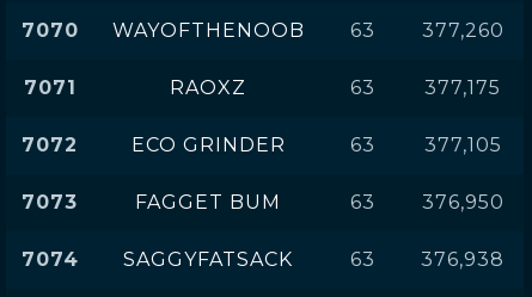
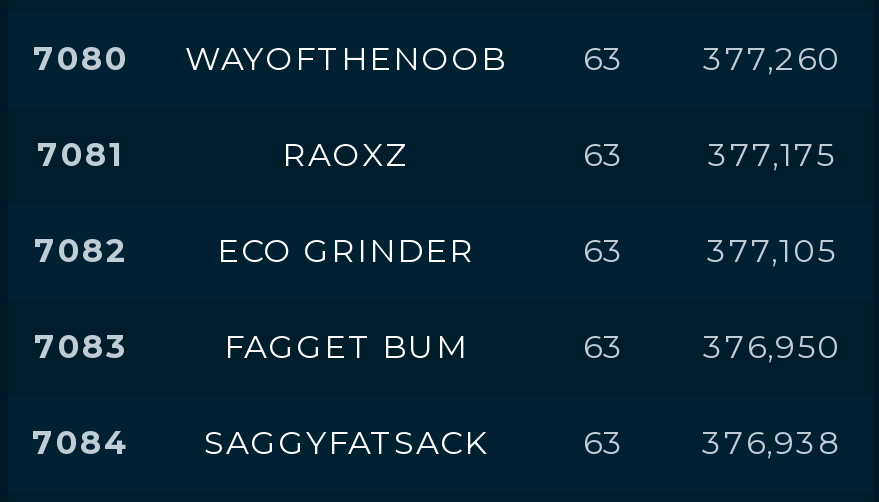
[21,19,375,42] 7070 WAYOFTHENOOB 63 -> [33,40,625,78] 7080 WAYOFTHENOOB 63
[23,76,76,99] 7071 -> [37,136,125,174] 7081
[22,134,78,156] 7072 -> [34,232,128,270] 7082
[22,191,78,214] 7073 -> [34,328,128,366] 7083
[21,248,293,271] 7074 SAGGYFATSACK -> [32,424,488,462] 7084 SAGGYFATSACK

